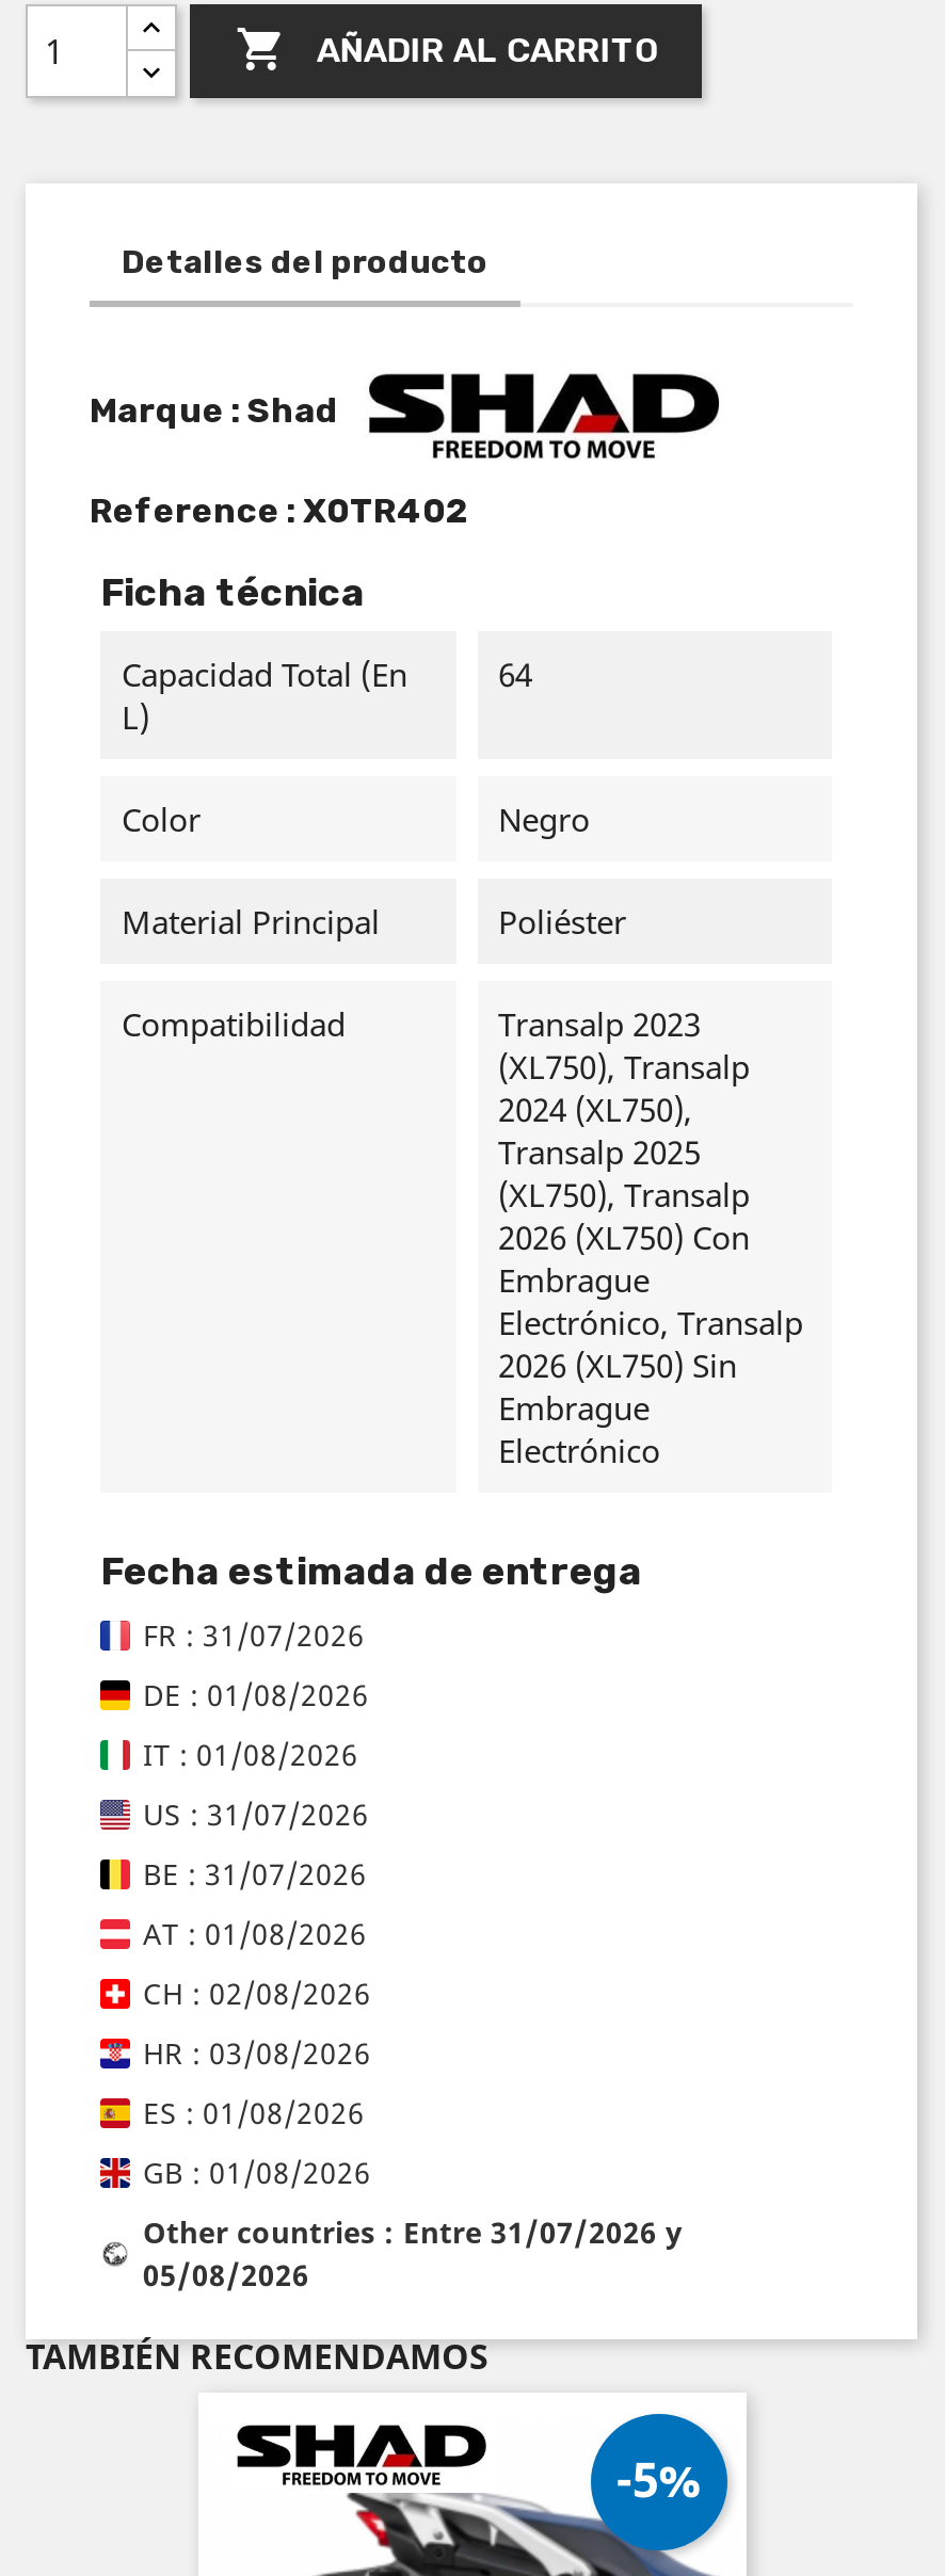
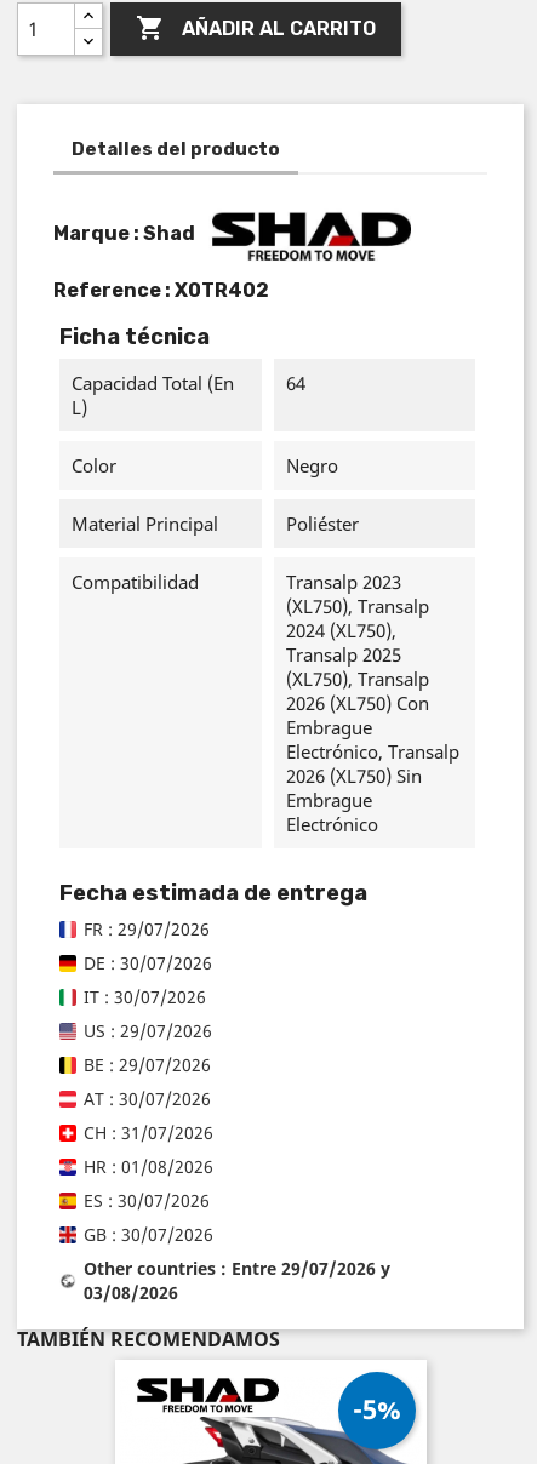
[143,1614,365,1654] FR : 31/07/2026 -> [84,917,210,940] FR : 29/07/2026
[143,1673,369,1714] DE : 01/08/2026 -> [84,951,212,974] DE : 30/07/2026
[143,1733,358,1774] IT : 01/08/2026 -> [84,985,206,1008] IT : 30/07/2026
[143,1793,369,1833] US : 31/07/2026 -> [84,1019,212,1042] US : 29/07/2026
[143,1852,367,1893] BE : 31/07/2026 -> [84,1053,211,1076] BE : 29/07/2026
[143,1912,367,1953] AT : 01/08/2026 -> [84,1087,211,1110] AT : 30/07/2026
[143,1972,371,2012] CH : 02/08/2026 -> [84,1121,213,1144] CH : 31/07/2026
[143,2032,371,2072] HR : 03/08/2026 -> [84,1155,213,1178] HR : 01/08/2026
[143,2091,365,2132] ES : 01/08/2026 -> [84,1189,210,1212] ES : 30/07/2026
[143,2151,371,2192] GB : 01/08/2026 -> [84,1222,213,1245] GB : 30/07/2026
[143,2211,683,2251] Other countries : Entre 31/07/2026 y -> [84,1256,390,1279] Other countries : Entre 29/07/2026 y
[143,2253,309,2294] 05/08/2026 -> [84,1281,178,1304] 03/08/2026

